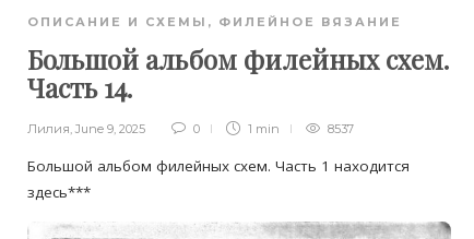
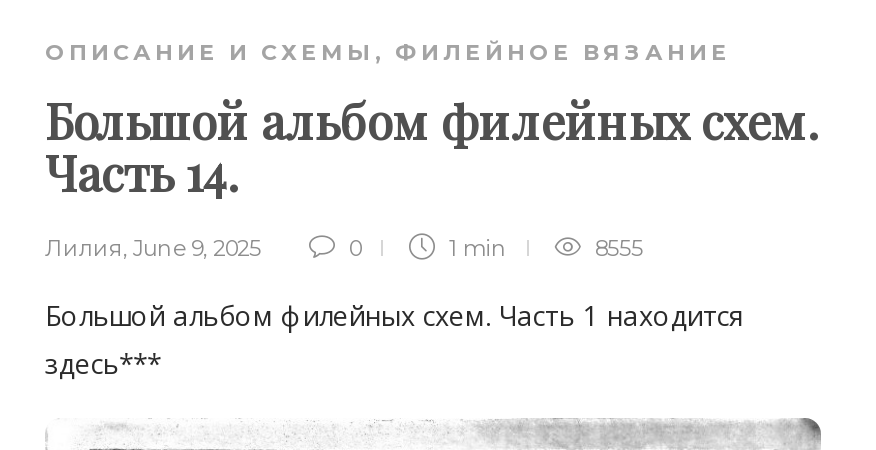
[324,121,354,137] 8537 -> [589,235,643,263] 8555

